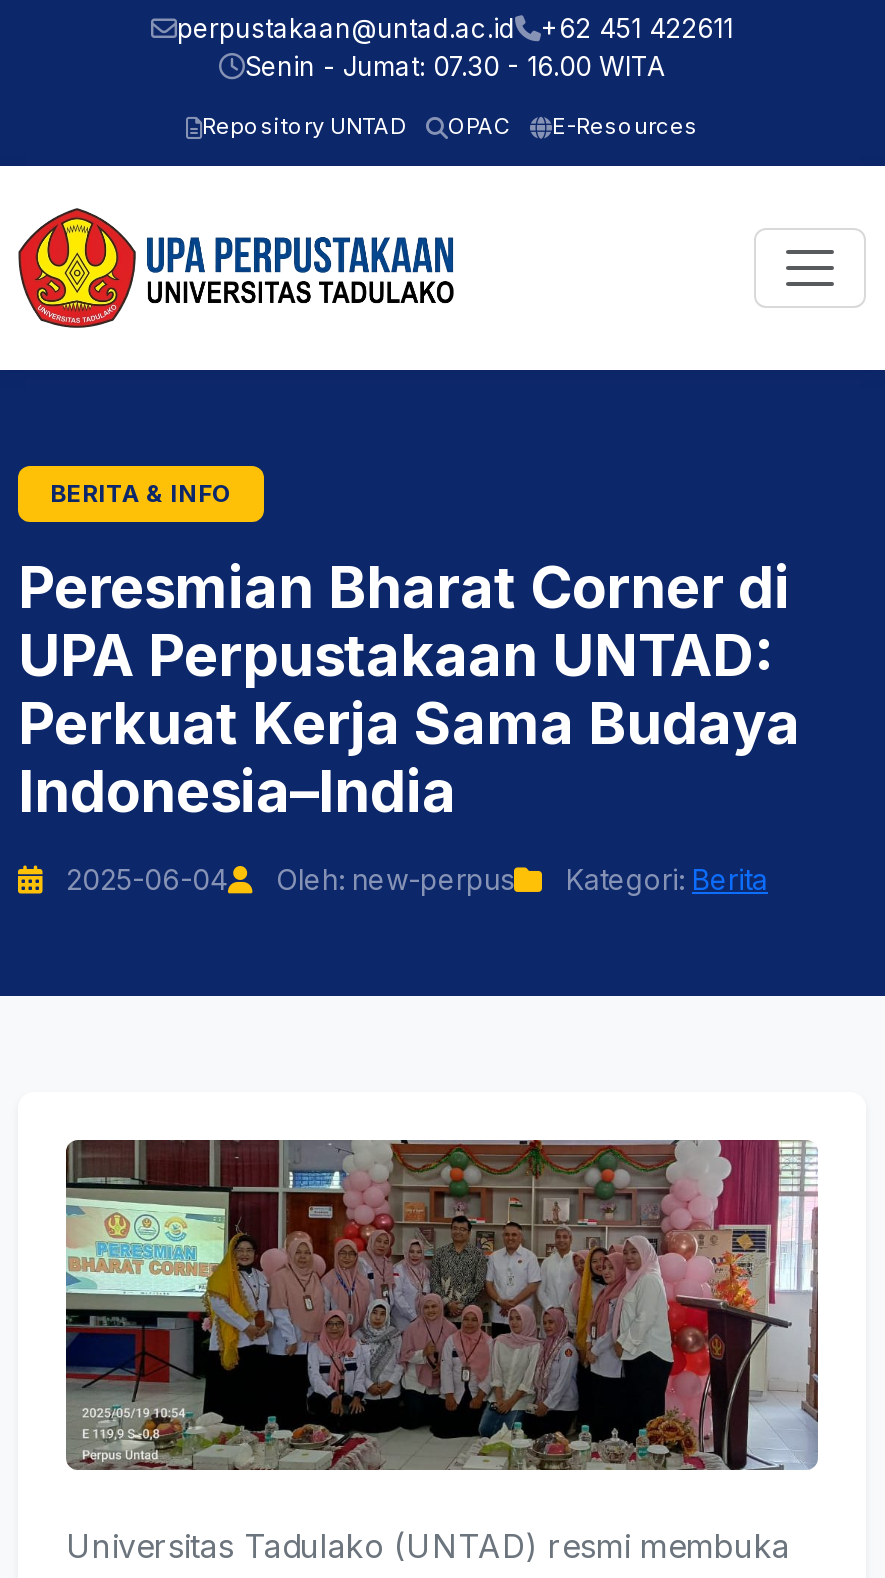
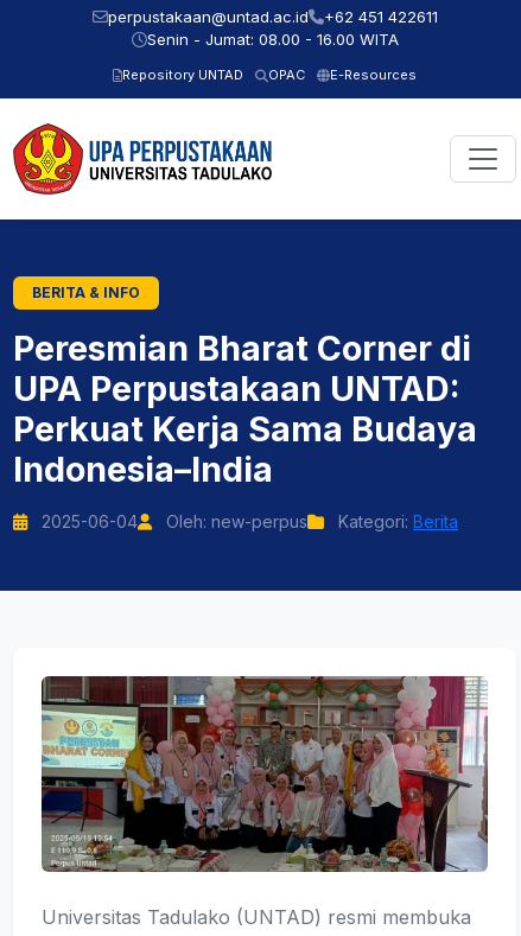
[245,50,665,82] Senin - Jumat: 07.30 - 16.00 WITA -> [147,30,398,49] Senin - Jumat: 08.00 - 16.00 WITA

